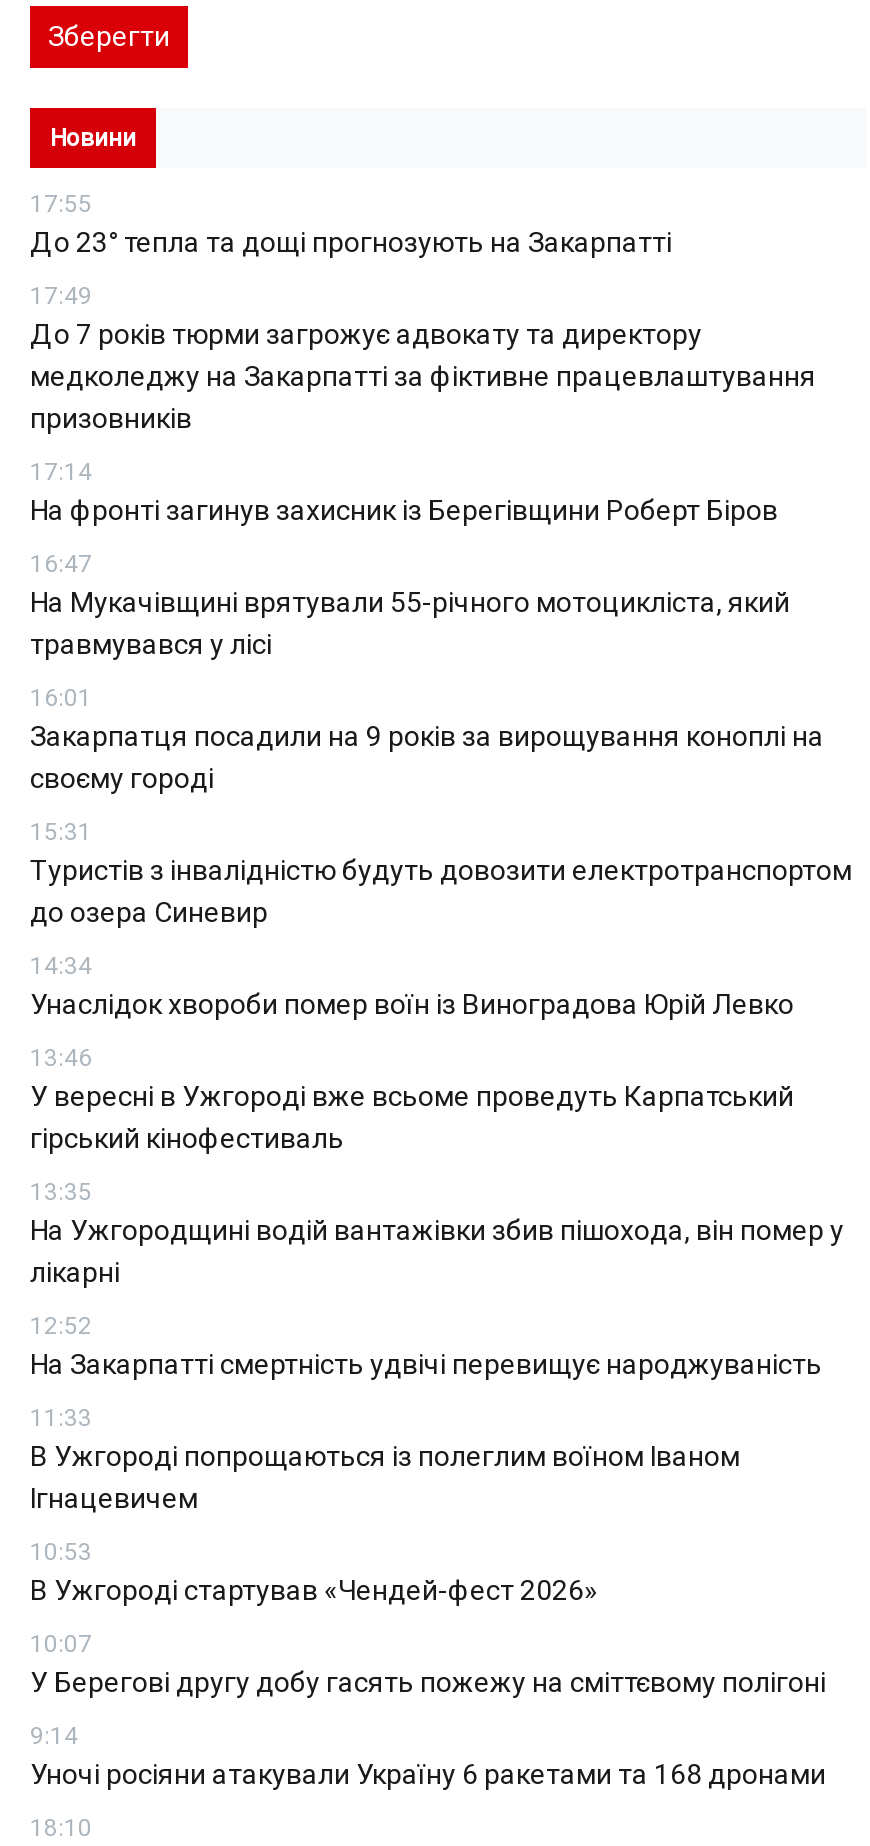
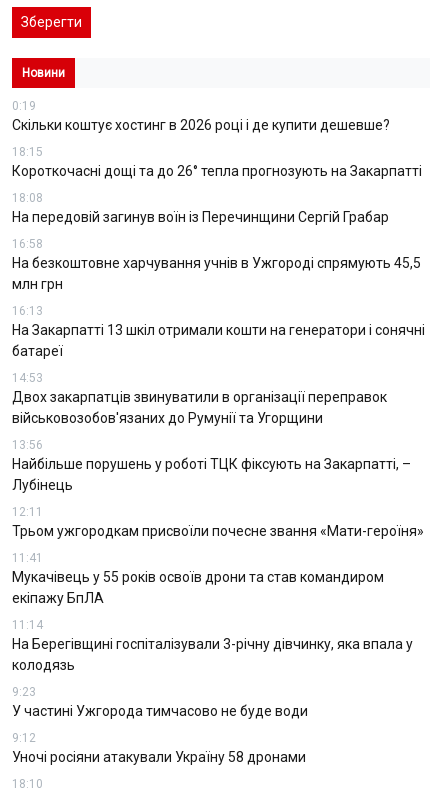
[30,189,852,1789] 17:55 | До 23° тепла та дощі прогнозують на Закарпатті | 17:49 | До 7 років тюрми загрожує адвокату та директору | медколеджу на Закарпатті за фіктивне працевлаштування | призовників | 17:14 | На фронті загинув захисник із Берегівщини Роберт Біров | 16:47 | На Мукачівщині врятували 55-річного мотоцикліста, який | травмувався у лісі | 16:01 | Закарпатця посадили на 9 років за вирощування коноплі на | своєму городі | 15:31 | Туристів з інвалідністю будуть довозити електротранспортом | до озера Синевир | 14:34 | Унаслідок хвороби помер воїн із Виноградова Юрій Левко | 13:46 | У вересні в Ужгороді вже всьоме проведуть Карпатський | гірський кінофестиваль | 13:35 | На Ужгородщині водій вантажівки збив пішохода, він помер у | лікарні | 12:52 | На Закарпатті смертність удвічі перевищує народжуваність | 11:33 | В Ужгороді попрощаються із полеглим воїном Іваном | Ігнацевичем | 10:53 | В Ужгороді стартував «Чендей-фест 2026» | 10:07 | У Берегові другу добу гасять пожежу на сміттєвому полігоні | 9:14 | Уночі росіяни атакували Україну 6 ракетами та 168 дронами -> [12,98,425,764] 0:19 | Скільки коштує хостинг в 2026 році і де купити дешевше? | 18:15 | Короткочасні дощі та до 26° тепла прогнозують на Закарпатті | 18:08 | На передовій загинув воїн із Перечинщини Сергій Грабар | 16:58 | На безкоштовне харчування учнів в Ужгороді спрямують 45,5 | млн грн | 16:13 | На Закарпатті 13 шкіл отримали кошти на генератори і сонячні | батареї | 14:53 | Двох закарпатців звинуватили в організації переправок | військовозобов'язаних до Румунії та Угорщини | 13:56 | Найбільше порушень у роботі ТЦК фіксують на Закарпатті, – | Лубінець | 12:11 | Трьом ужгородкам присвоїли почесне звання «Мати-героїня» | 11:41 | Мукачівець у 55 років освоїв дрони та став командиром | екіпажу БпЛА | 11:14 | На Берегівщині госпіталізували 3-річну дівчинку, яка впала у | колодязь | 9:23 | У частині Ужгорода тимчасово не буде води | 9:12 | Уночі росіяни атакували Україну 58 дронами

